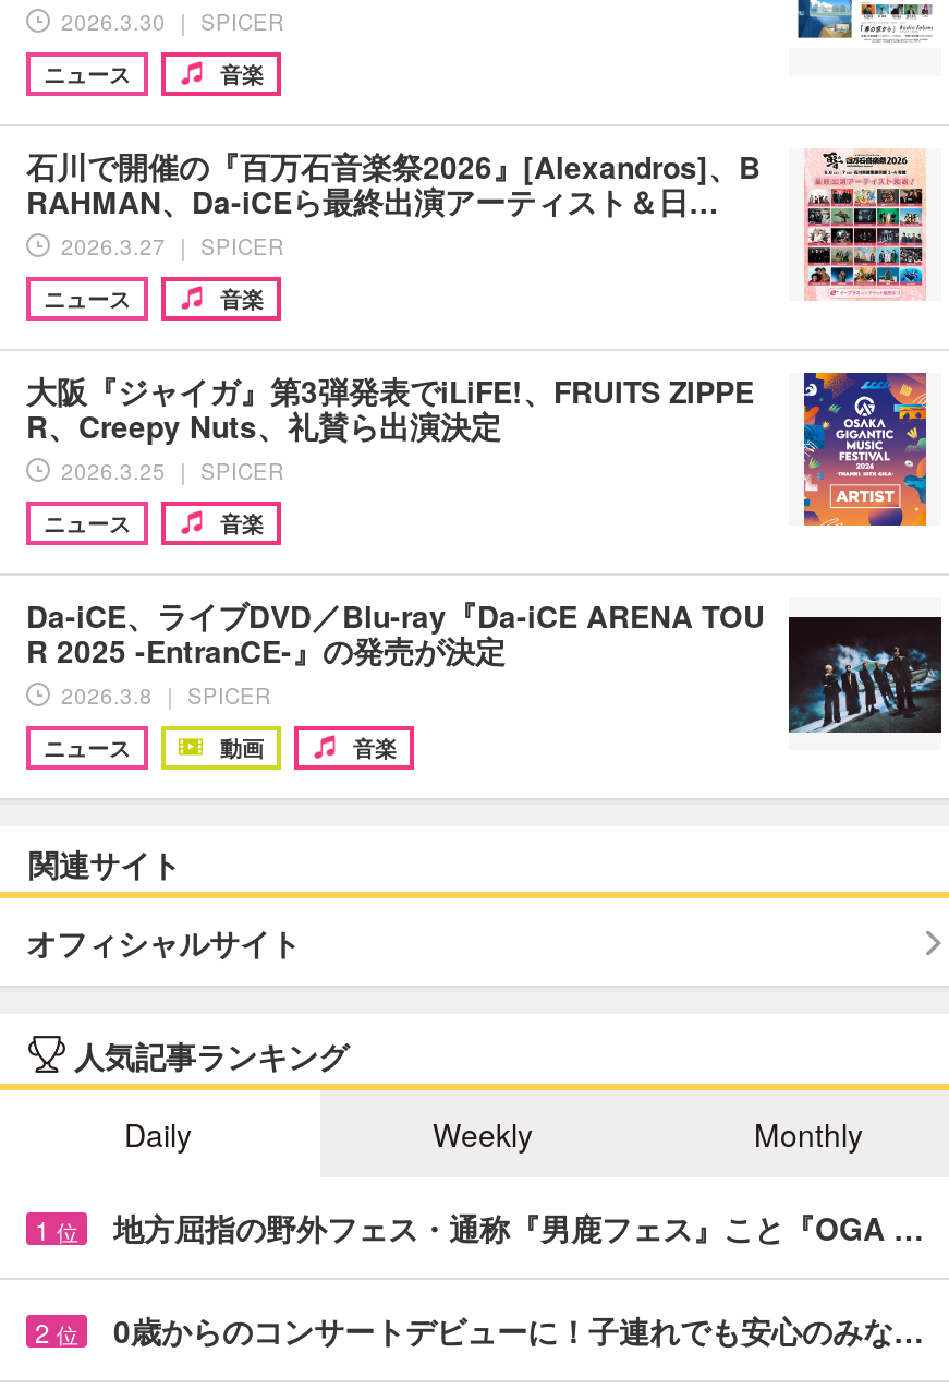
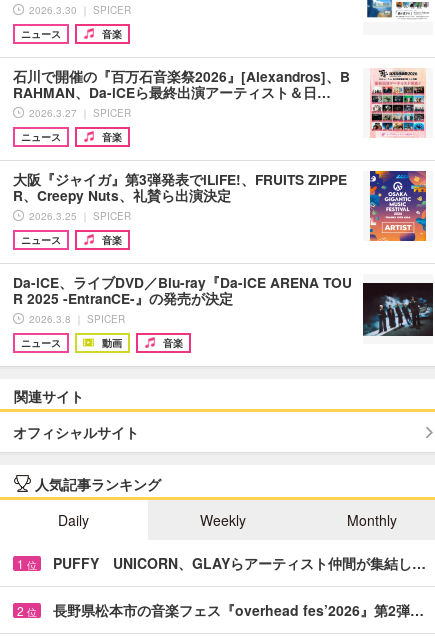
[113,1205,924,1249] 地方屈指の野外フェス・通称『男鹿フェス』こと『OGA … -> [53,553,426,573] PUFFY UNICORN、GLAYらアーティスト仲間が集結し…
[113,1308,924,1351] 0歳からのコンサートデビューに！子連れでも安心のみな… -> [53,600,424,620] 長野県松本市の音楽フェス『overhead fes’2026』第2弾…

